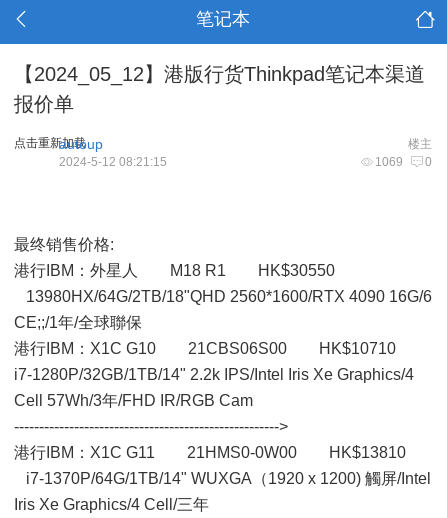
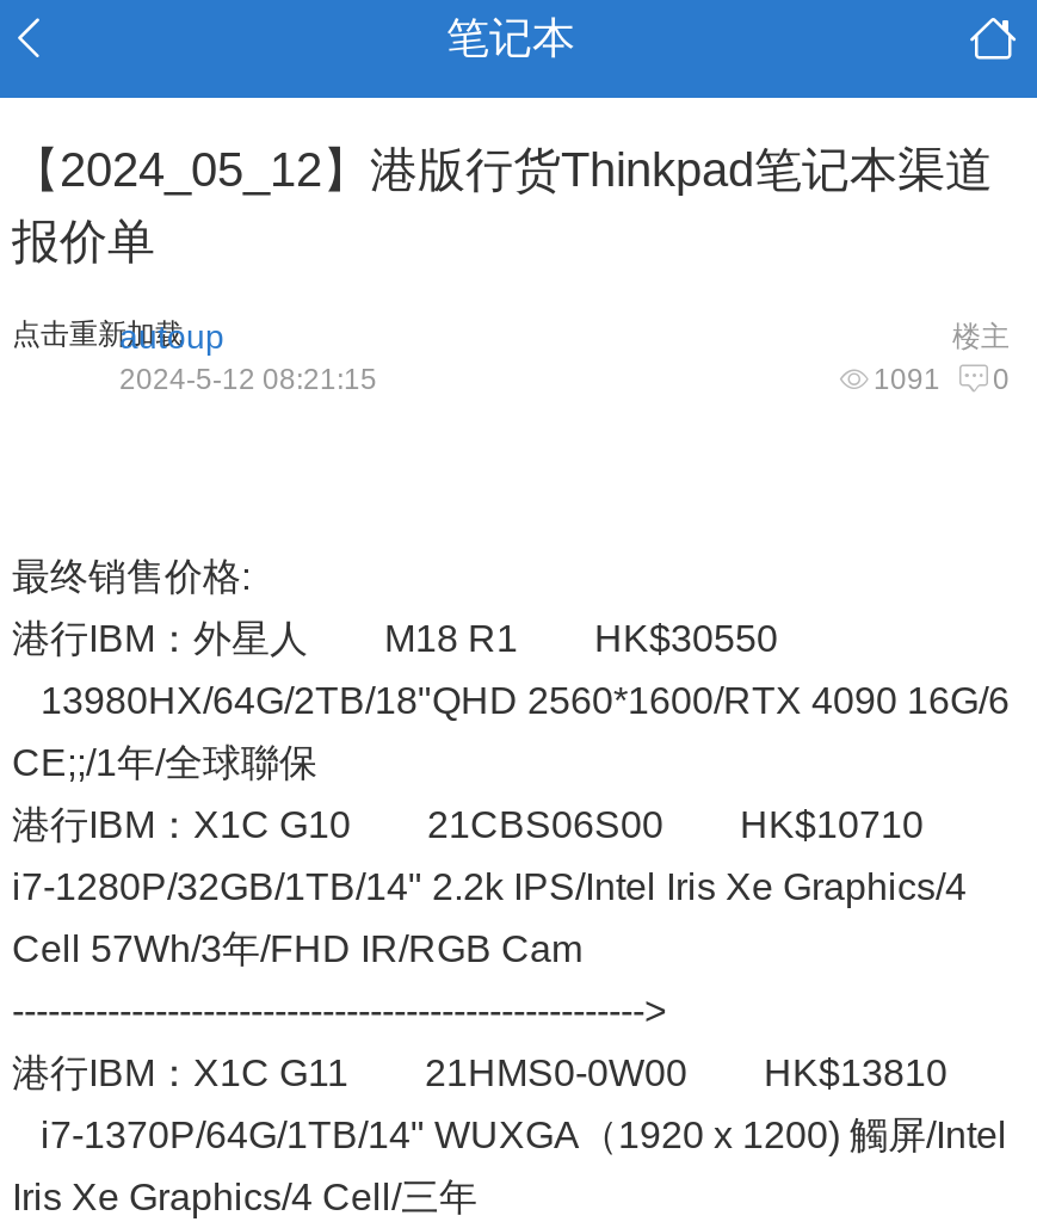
[375,155,432,169] 1069 0 -> [874,363,1010,396] 1091 0

